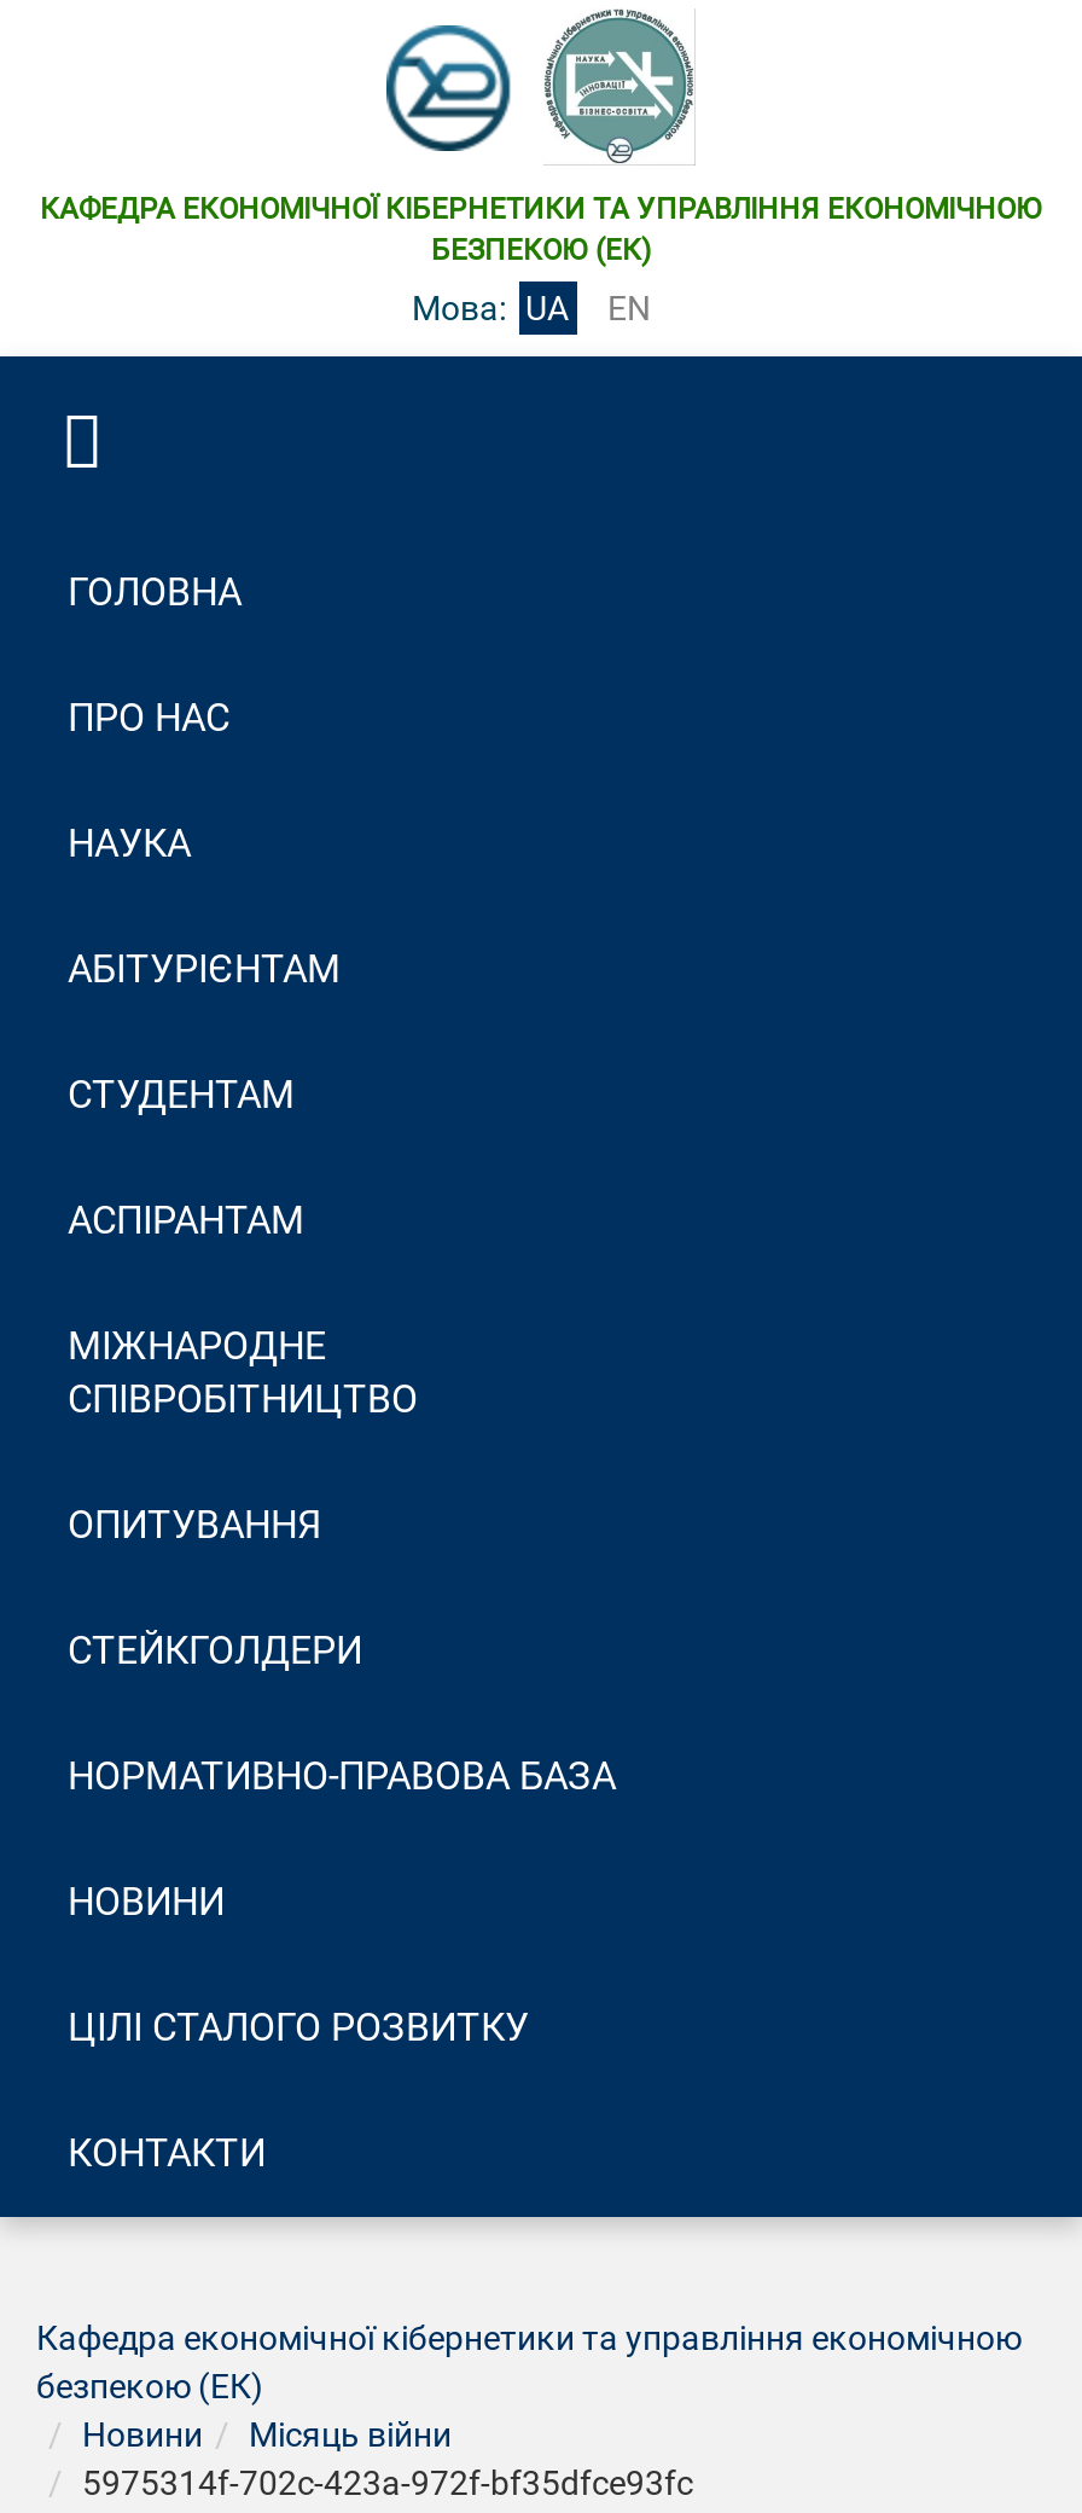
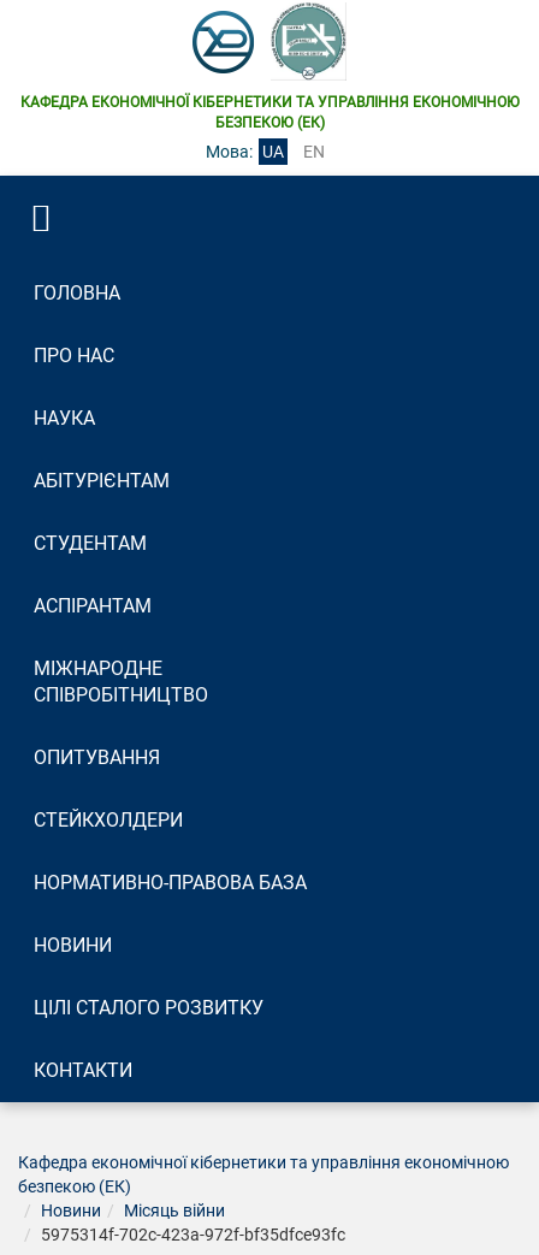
[68,1627,362,1673] СТЕЙКГОЛДЕРИ -> [34,809,183,831] СТЕЙКХОЛДЕРИ

